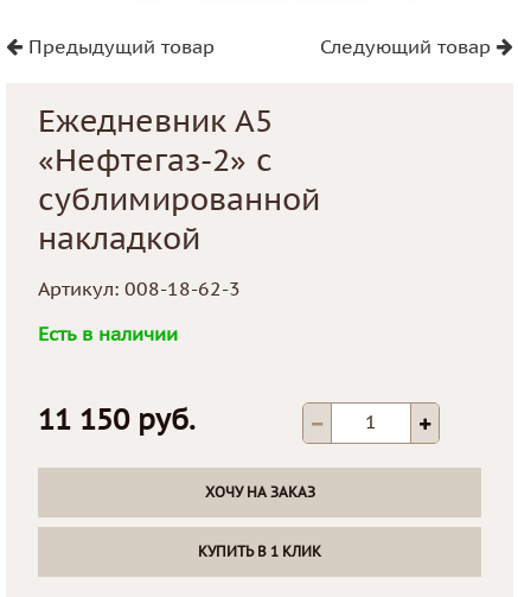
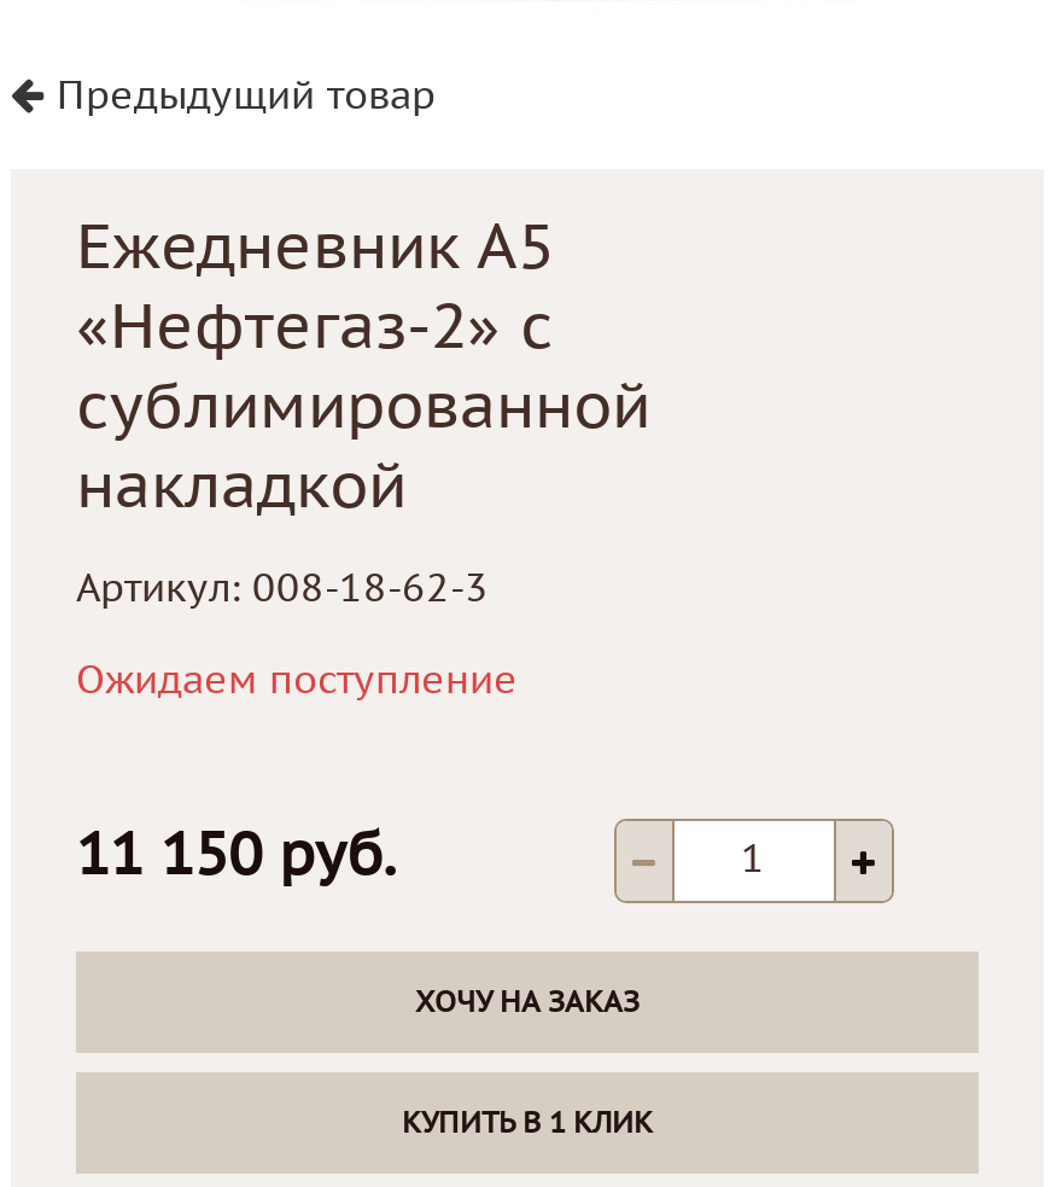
[320,37,497,58] Следующий товар -> none
[38,324,178,346] Есть в наличии -> [76,660,518,703] Ожидаем поступление

